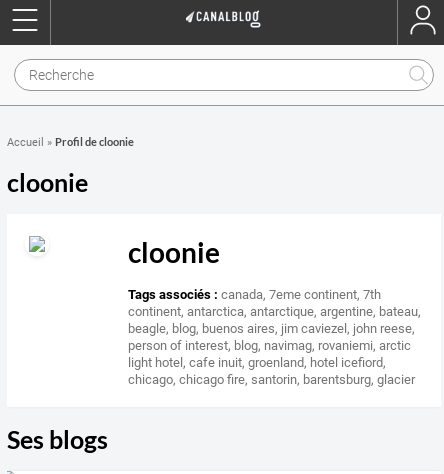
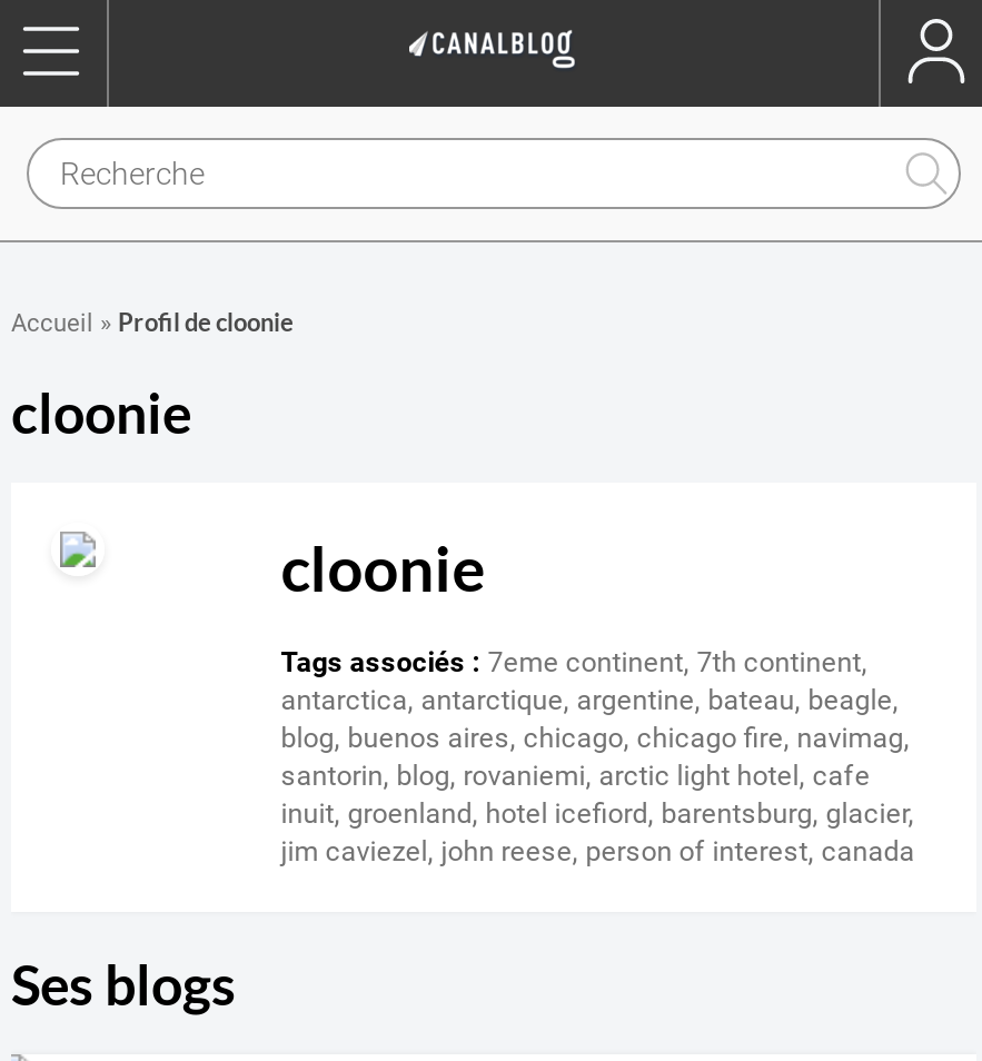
[128,287,421,387] Tags associés : canada, 7eme continent, 7th | continent, antarctica, antarctique, argentine, bateau, | beagle, blog, buenos aires, jim caviezel, john reese, | person of interest, blog, navimag, rovaniemi, arctic | light hotel, cafe inuit, groenland, hotel icefiord, | chicago, chicago fire, santorin, barentsburg, glacier -> [281,646,915,868] Tags associés : 7eme continent, 7th continent, | antarctica, antarctique, argentine, bateau, beagle, | blog, buenos aires, chicago, chicago fire, navimag, | santorin, blog, rovaniemi, arctic light hotel, cafe | inuit, groenland, hotel icefiord, barentsburg, glacier, | jim caviezel, john reese, person of interest, canada

